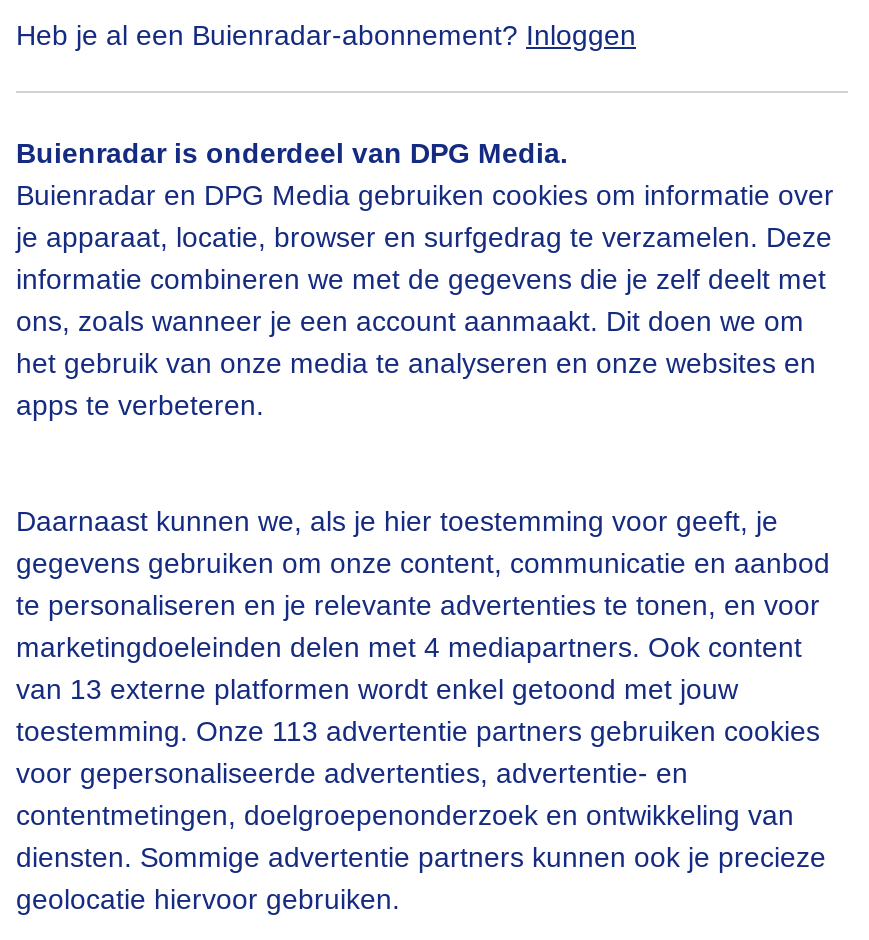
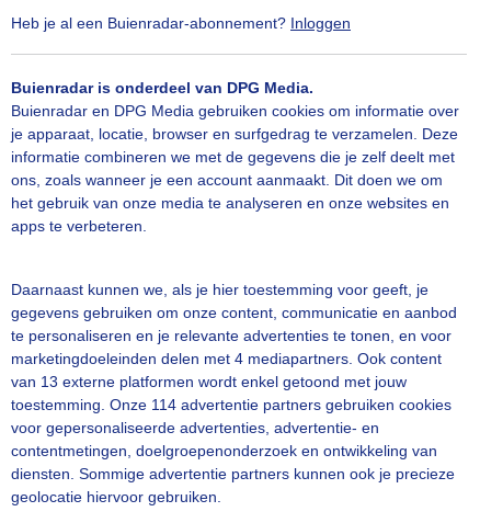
[16,716,820,748] toestemming. Onze 113 advertentie partners gebruiken cookies -> [11,396,452,414] toestemming. Onze 114 advertentie partners gebruiken cookies

